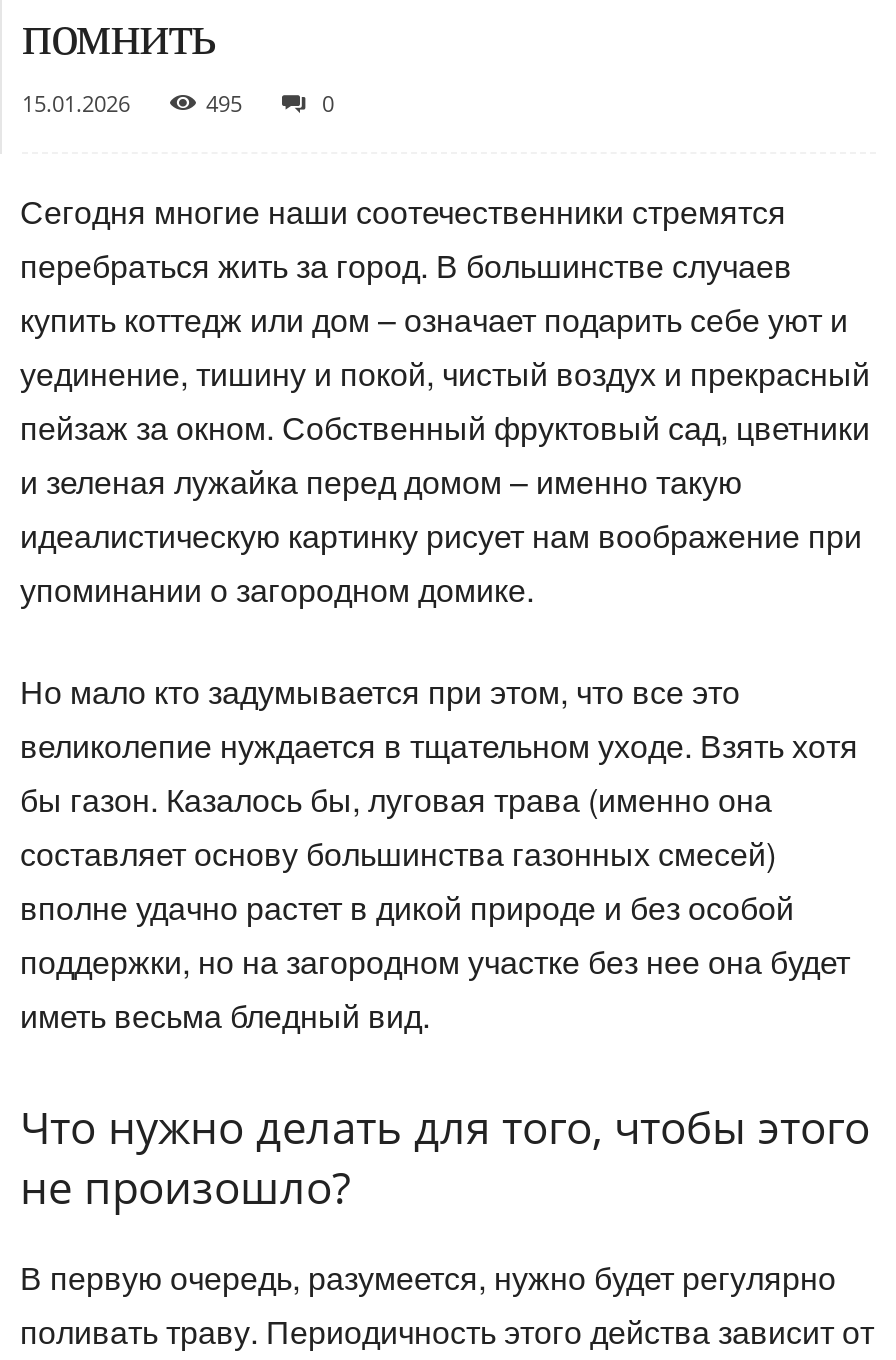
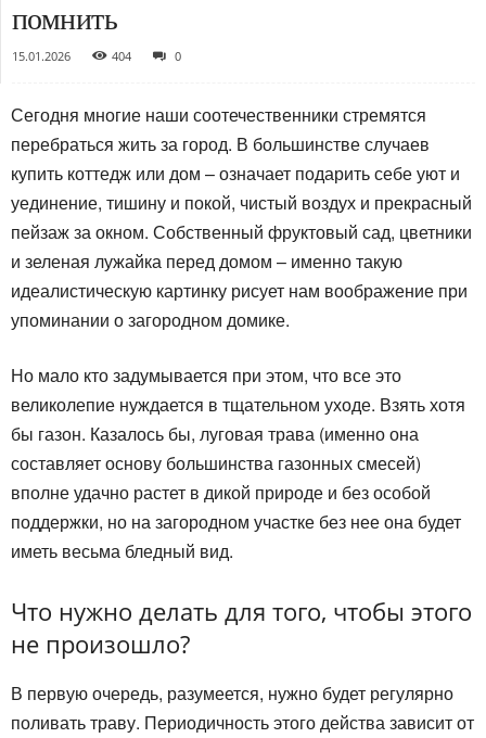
[206,89,242,119] 495 -> [112,48,131,65] 404

